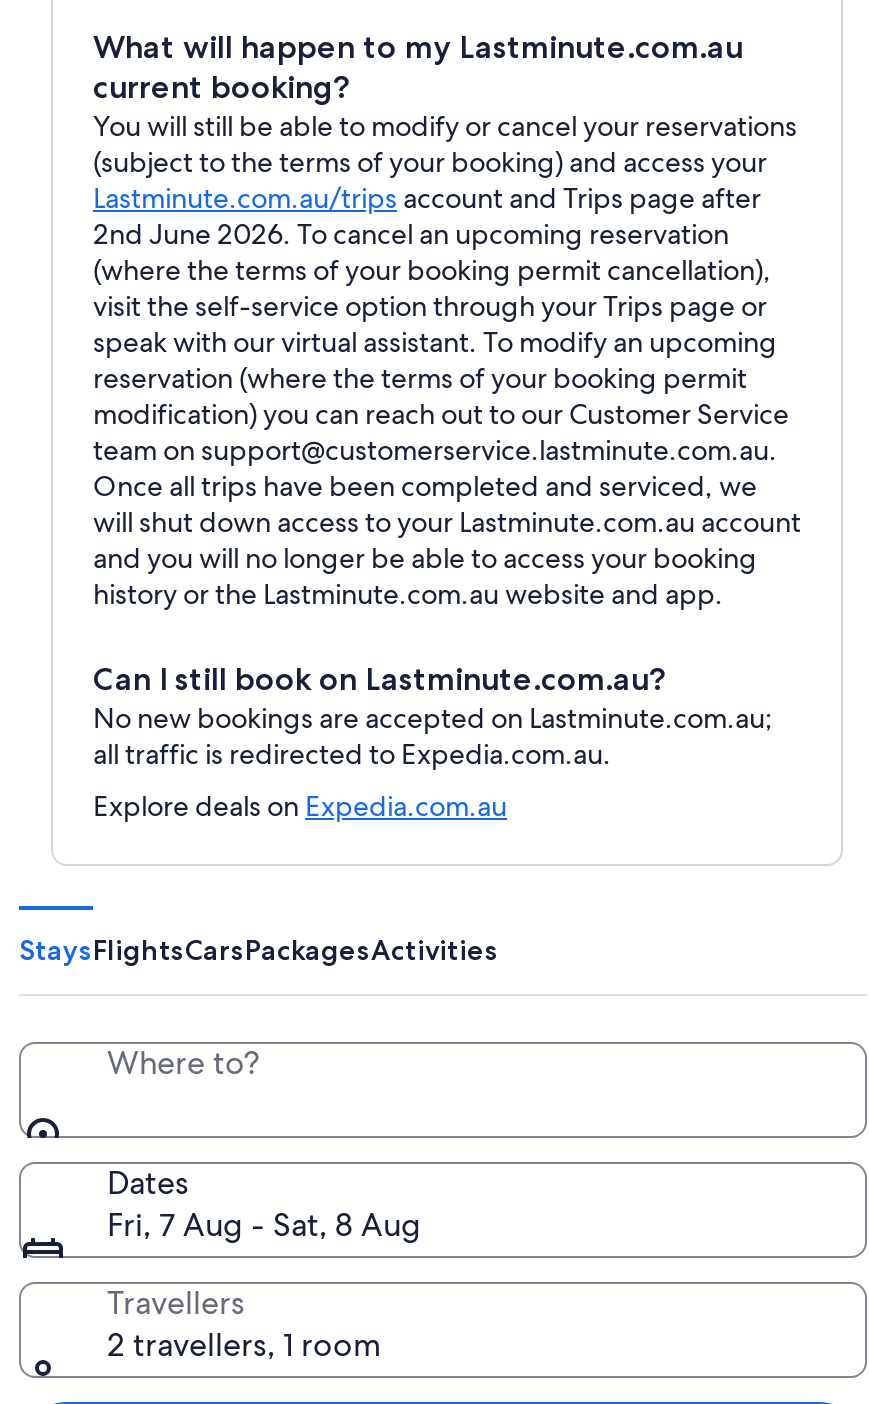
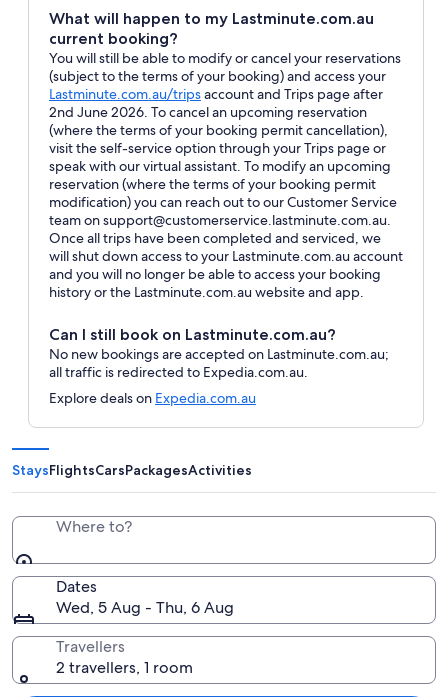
[107,1204,421,1246] Fri, 7 Aug - Sat, 8 Aug -> [56,597,234,618] Wed, 5 Aug - Thu, 6 Aug

